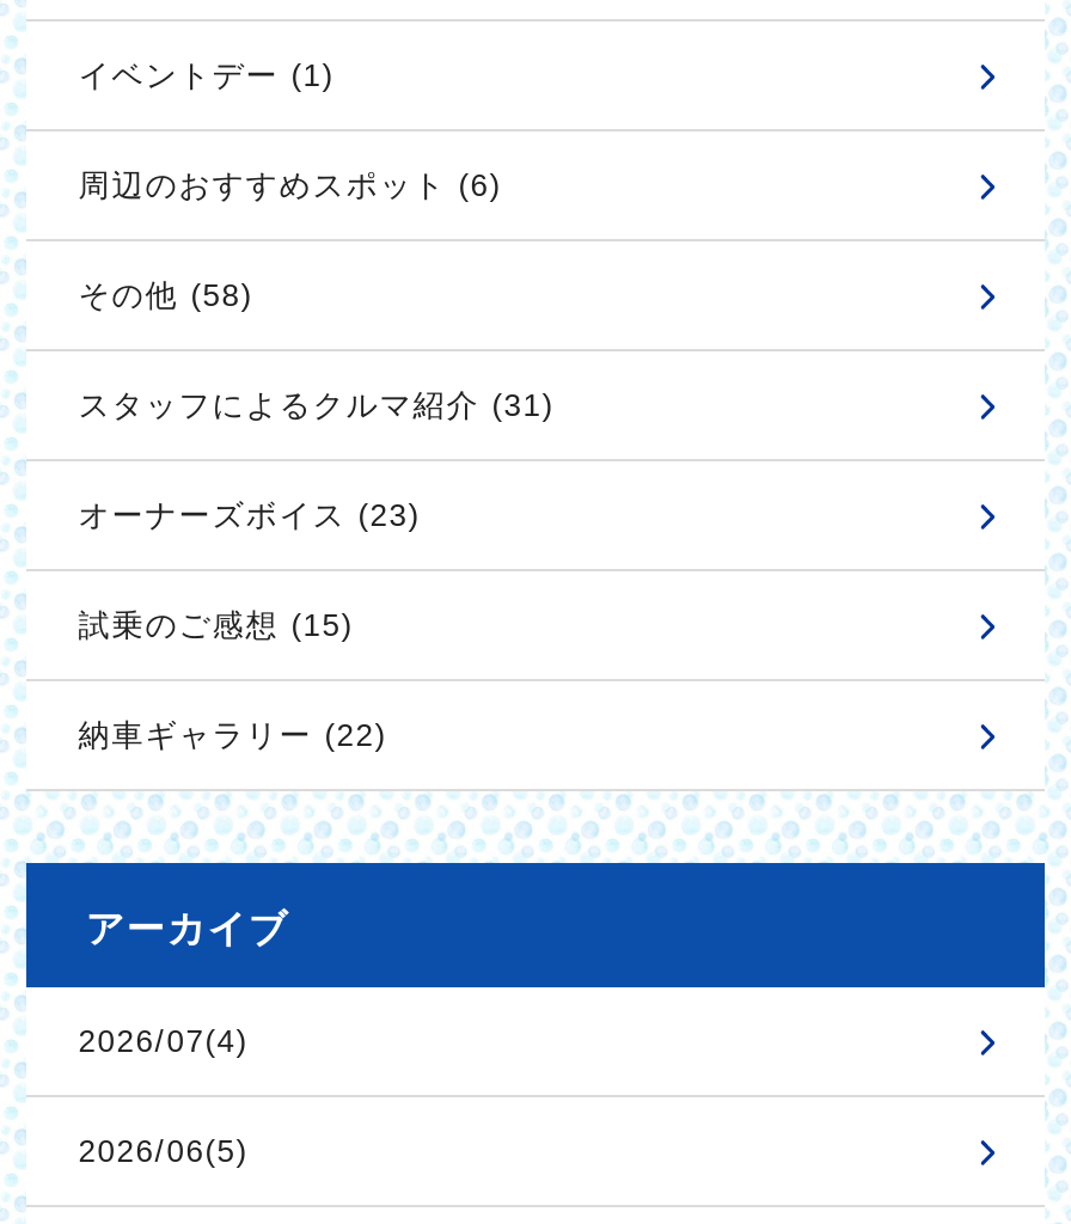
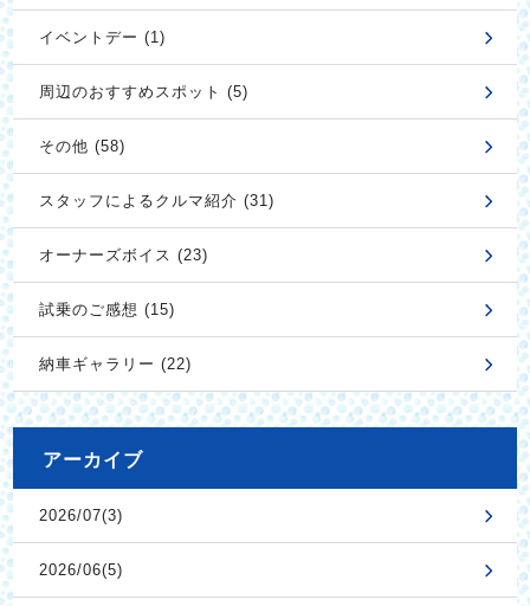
[78,168,502,204] 周辺のおすすめスポット (6) -> [39,83,248,101] 周辺のおすすめスポット (5)
[78,1024,248,1060] 2026/07(4) -> [39,507,123,525] 2026/07(3)

